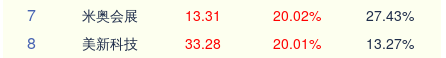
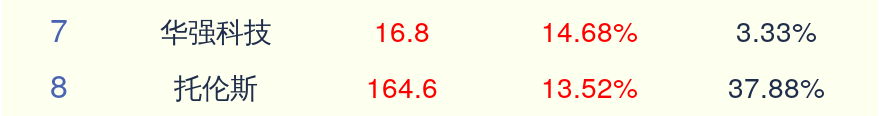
[82,5,414,25] 米奥会展 | 13.31 | 20.02% | 27.43% -> [160,10,816,50] 华强科技 | 16.8 | 14.68% | 3.33%
[82,33,414,53] 美新科技 | 33.28 | 20.01% | 13.27% -> [174,66,824,106] 托伦斯 | 164.6 | 13.52% | 37.88%

